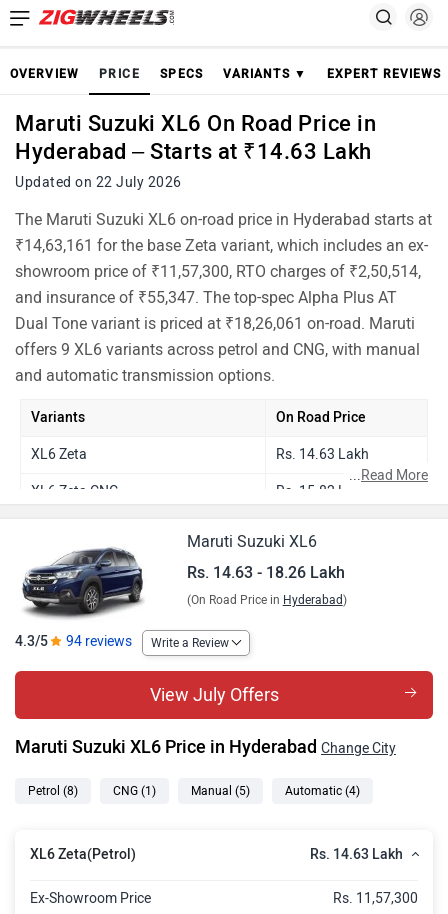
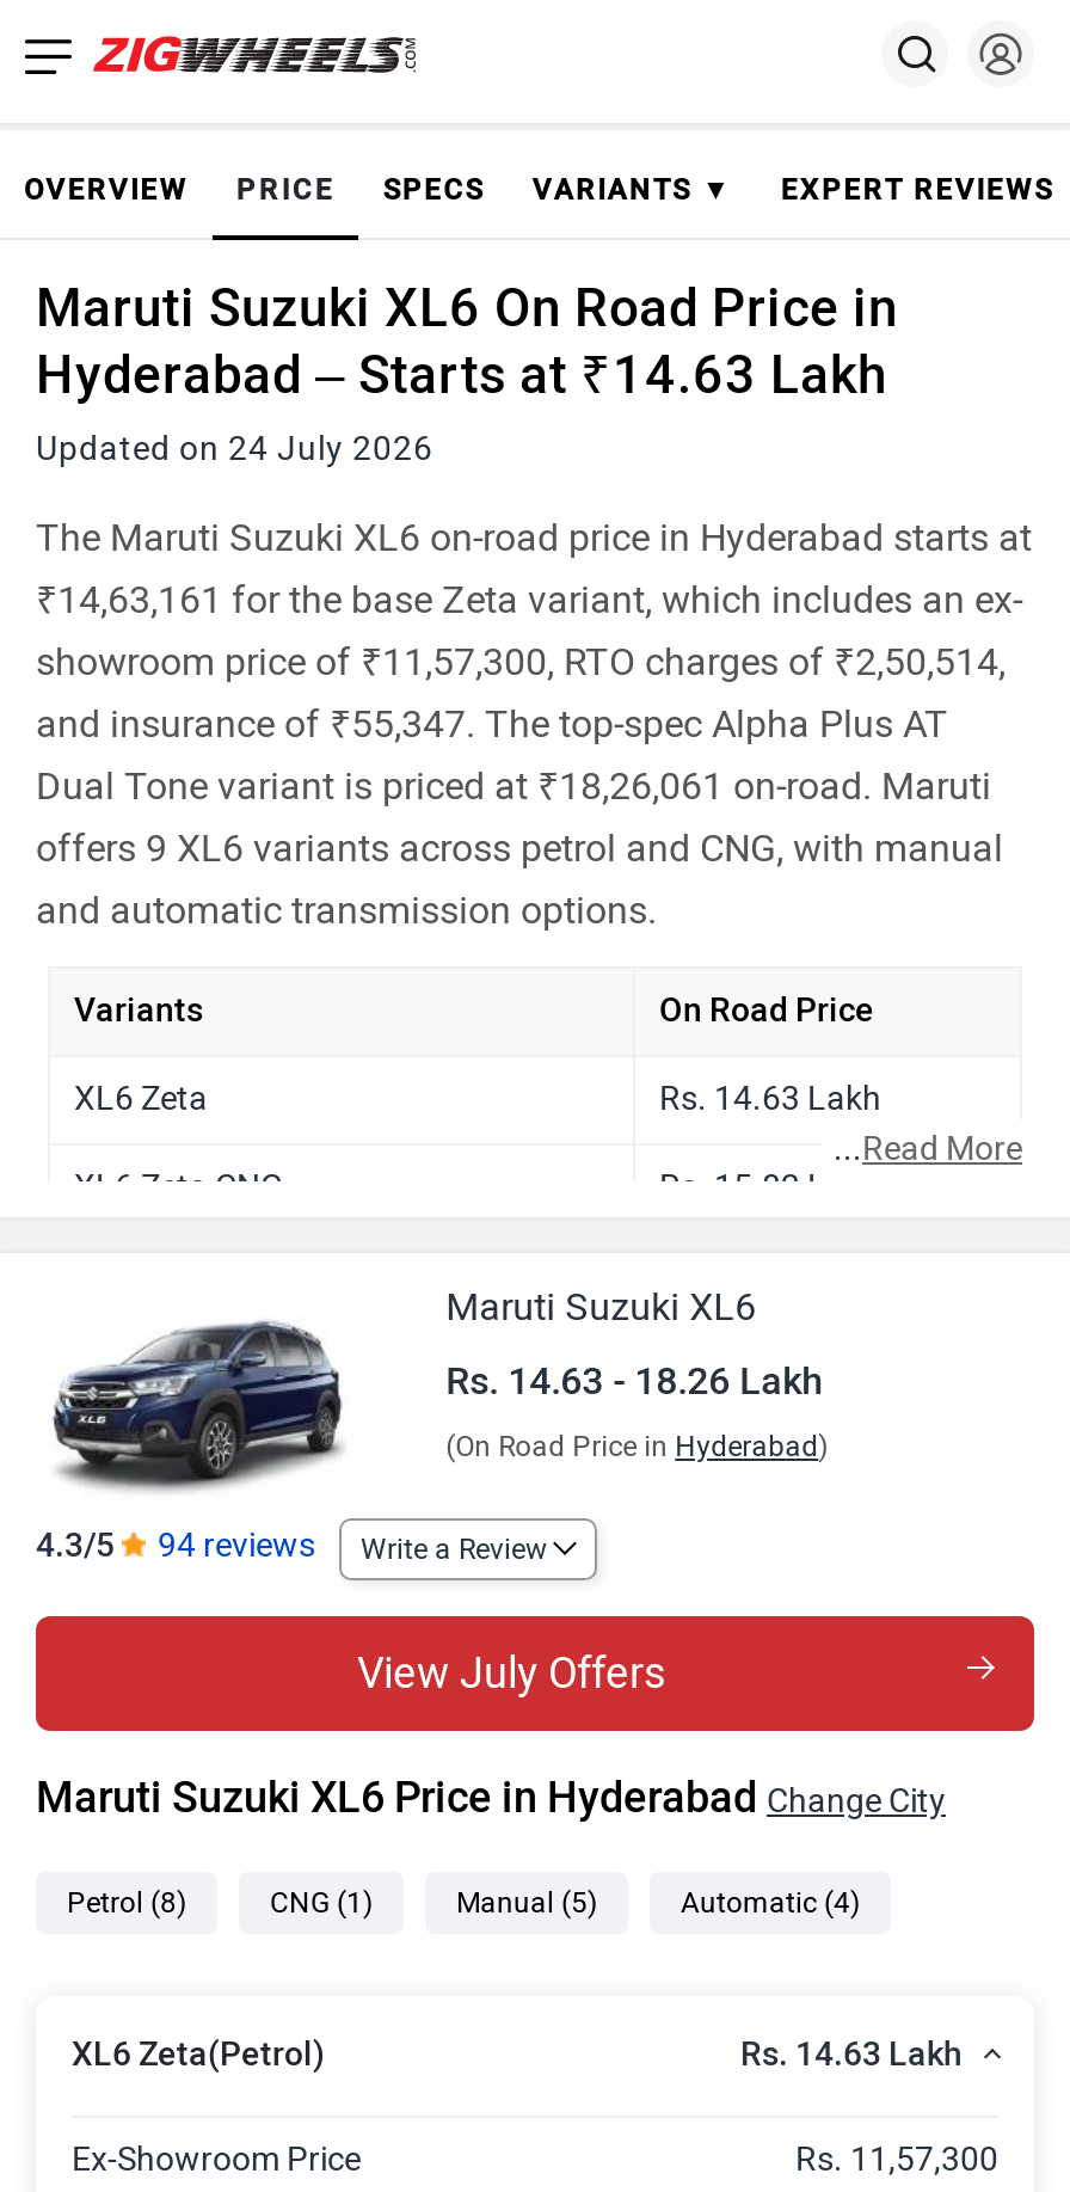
[15,174,181,191] Updated on 22 July 2026 -> [36,429,433,469] Updated on 24 July 2026

